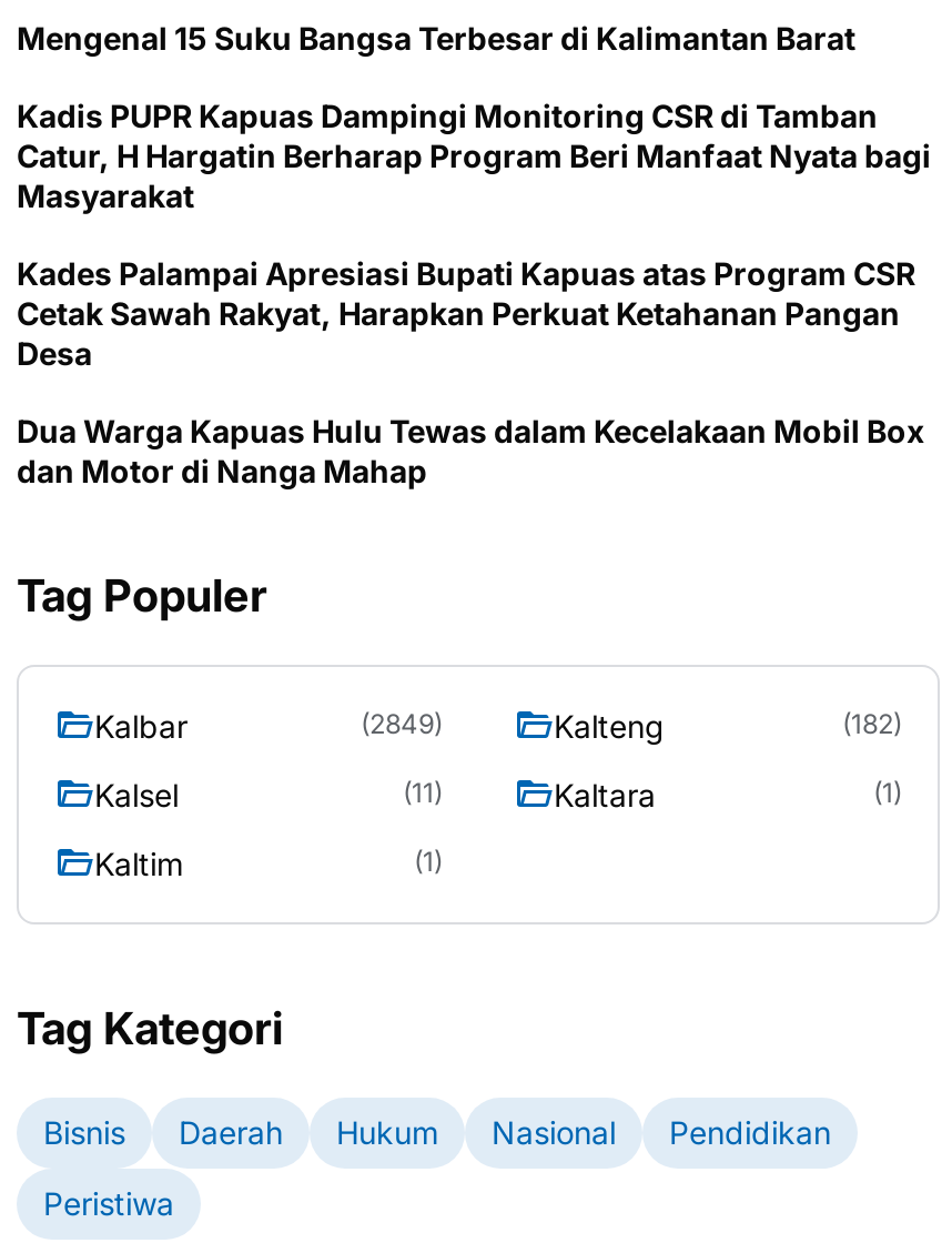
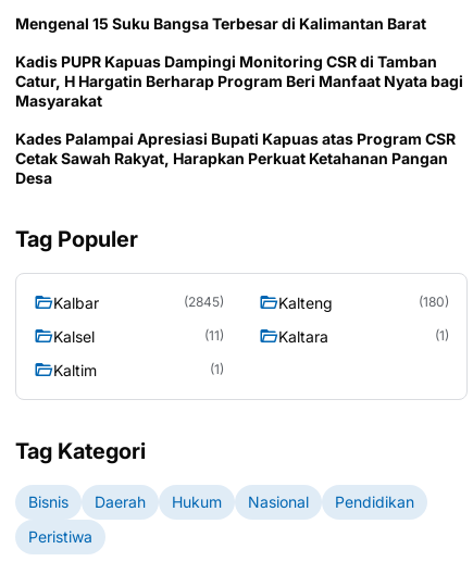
[17,412,924,489] Dua Warga Kapuas Hulu Tewas dalam Kecelakaan Mobil Box | dan Motor di Nanga Mahap -> none
[361,708,443,741] (2849) -> [184,294,224,310] (2845)
[842,708,902,741] (182) -> [419,294,449,310] (180)

